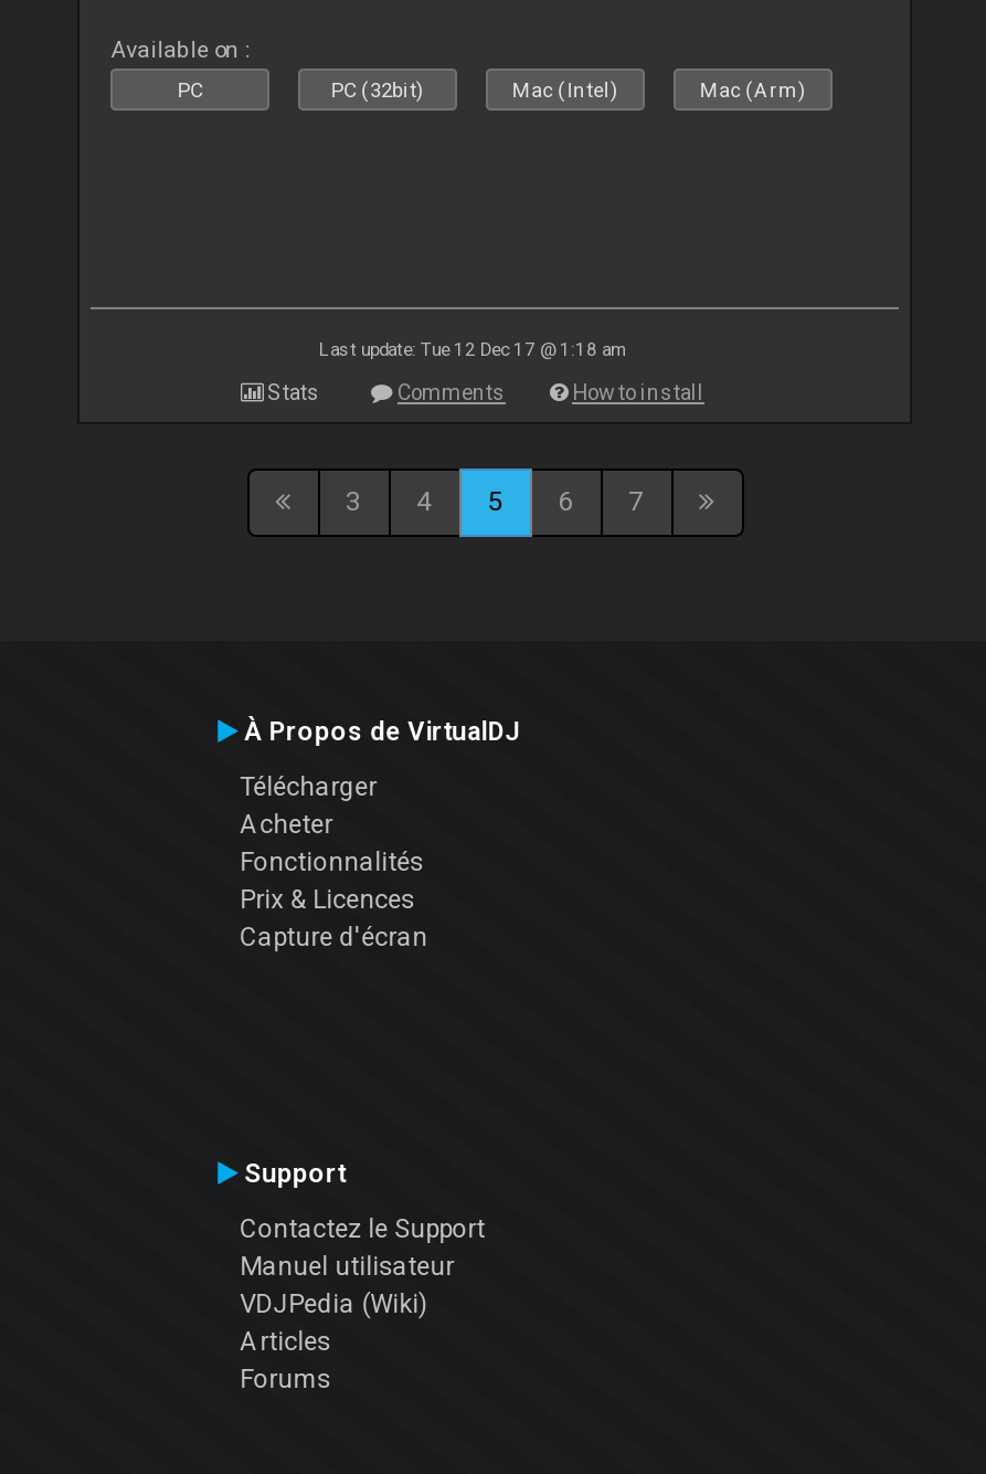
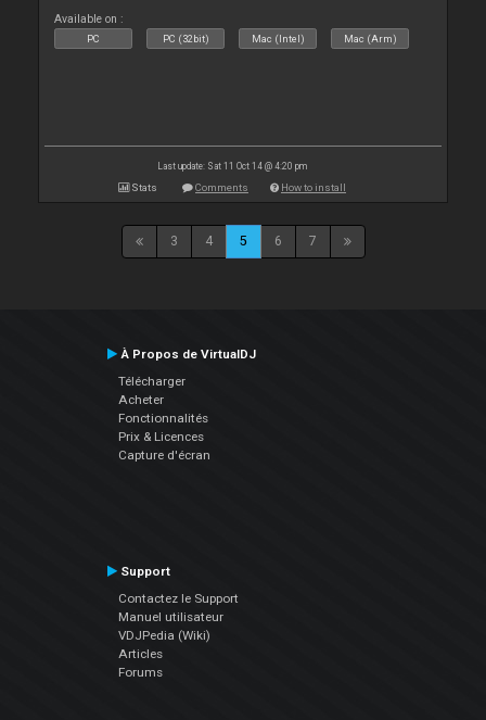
[319,338,626,360] Last update: Tue 12 Dec 17 @ 1:18 am -> [157,161,307,172] Last update: Sat 11 Oct 14 @ 4:20 pm

